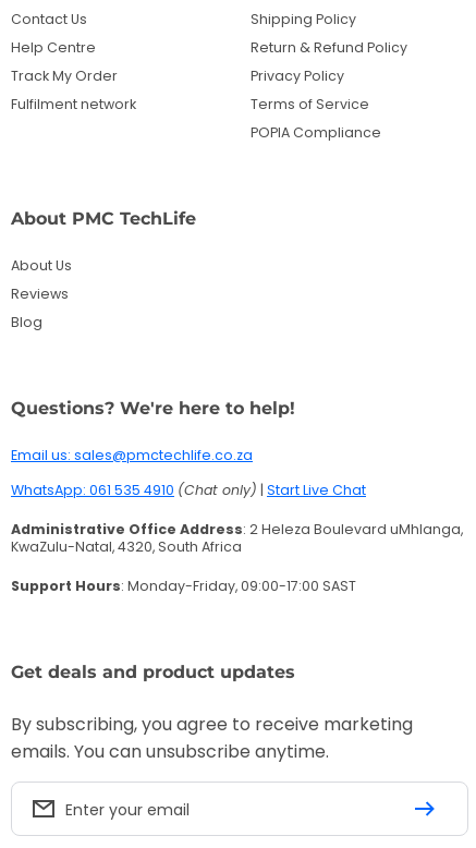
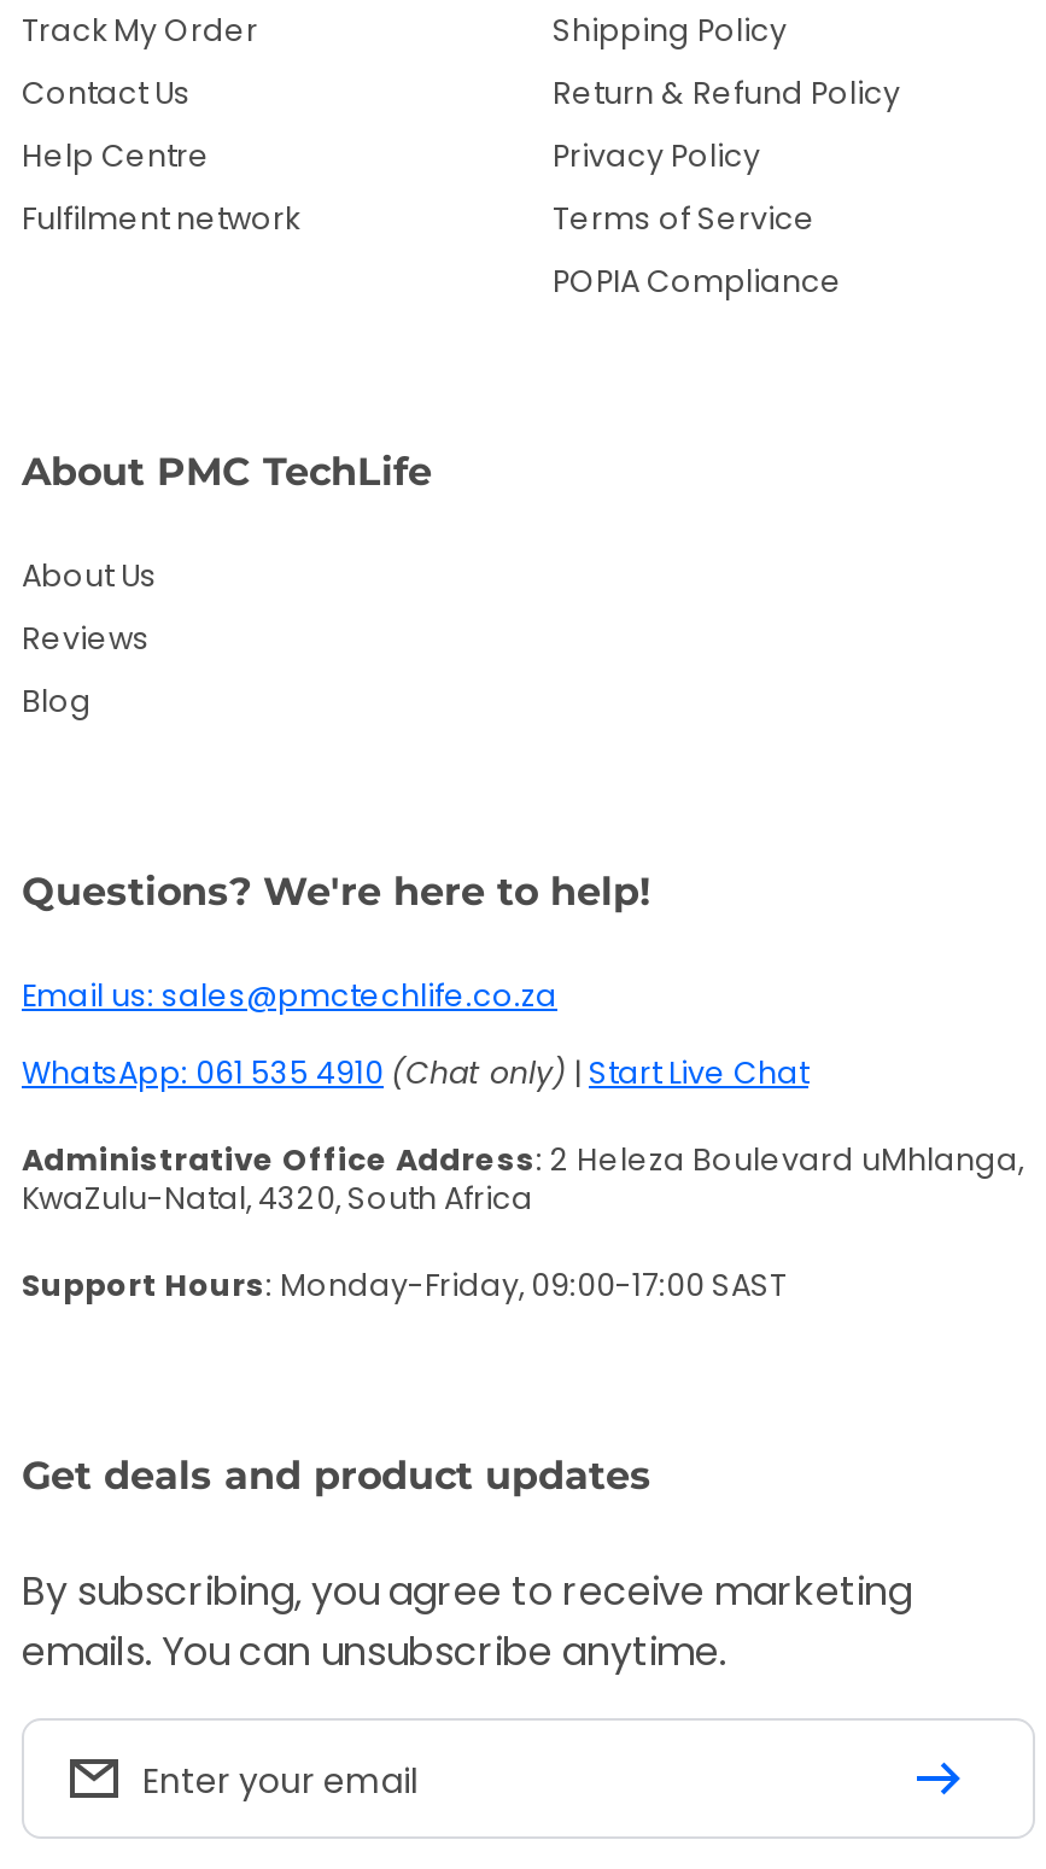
moved [11,10,96,57] -> [22,73,210,177]: Contact Us | Help Centre
moved [11,67,118,85] -> [22,11,258,52]: Track My Order

